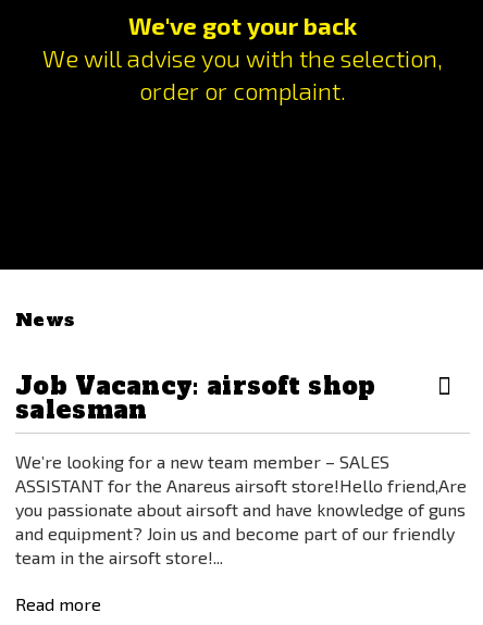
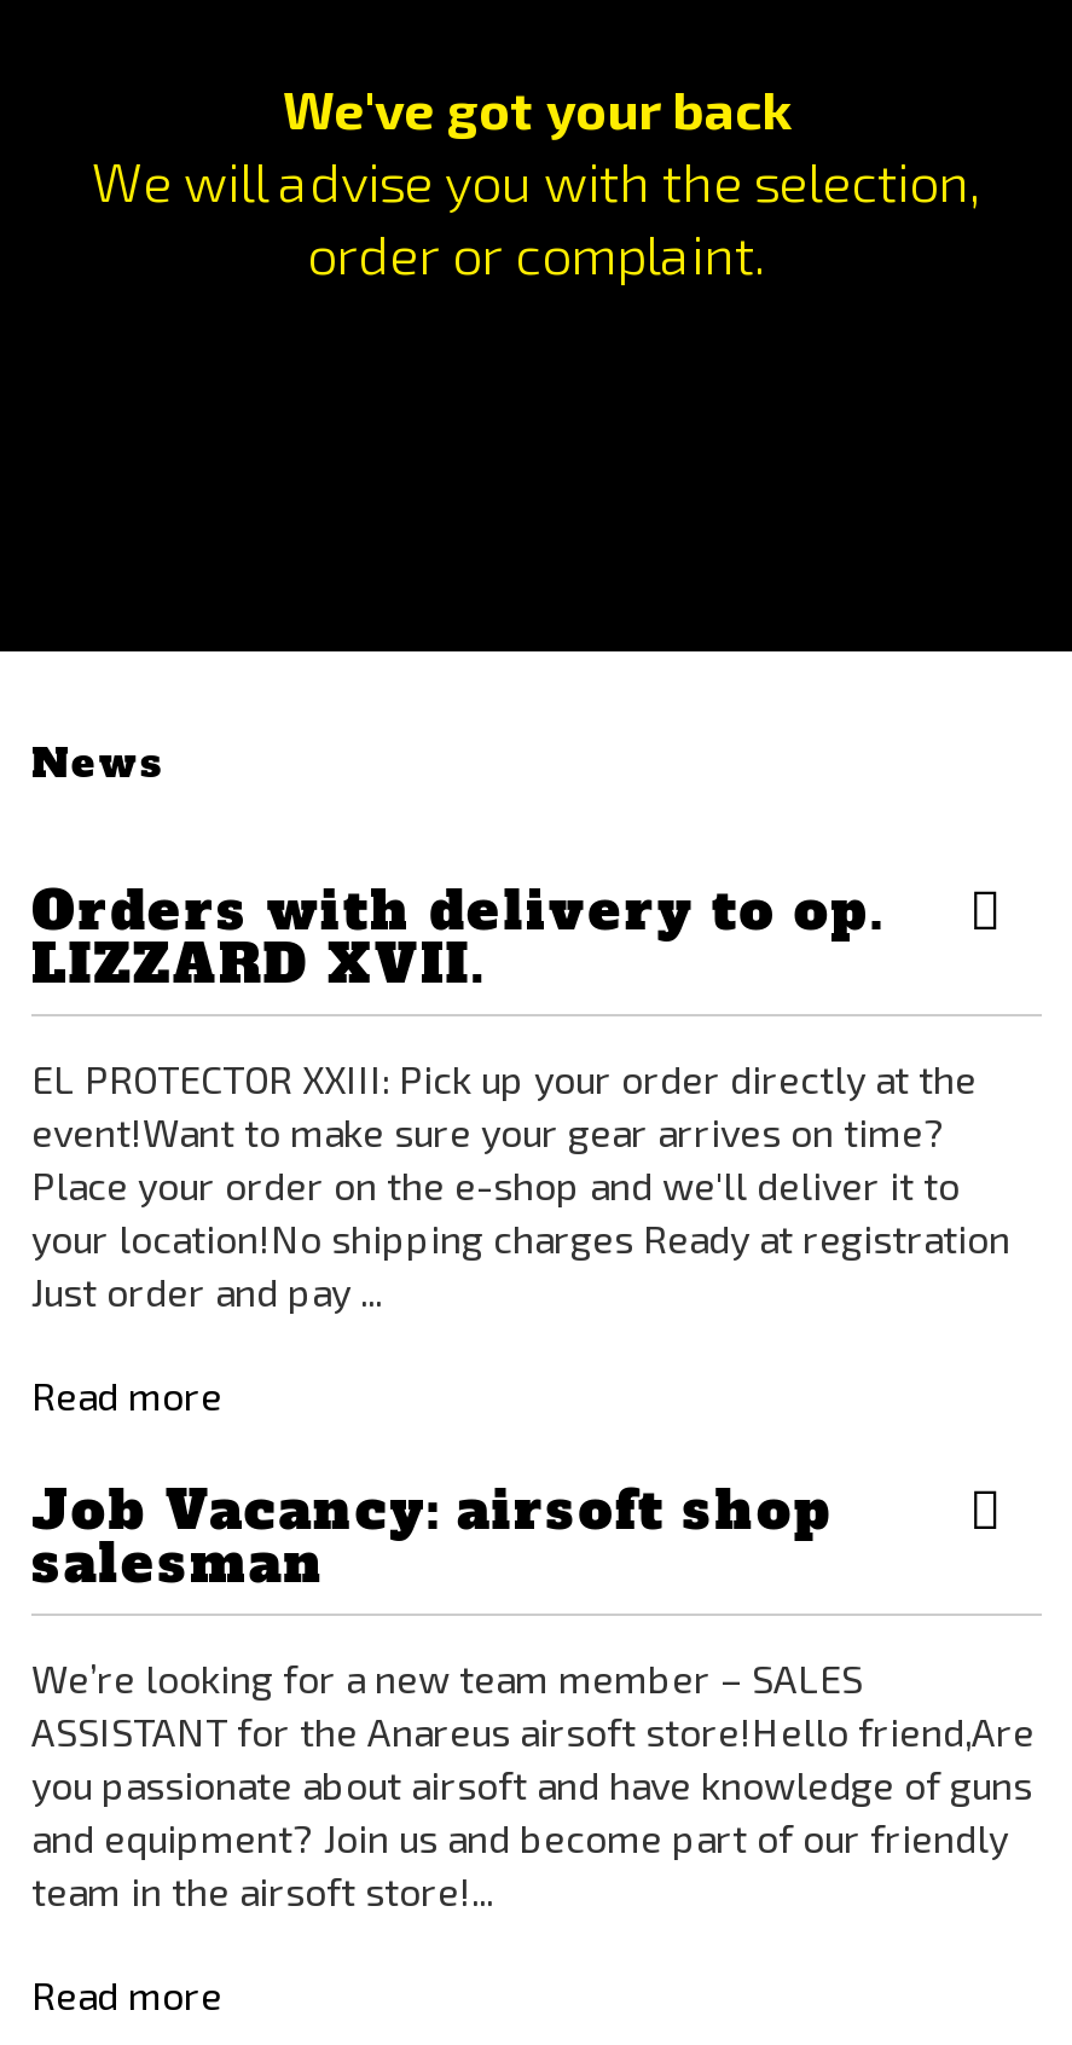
none -> [31,873,1010,1417] Orders with delivery to op. | LIZZARD XVII. | EL PROTECTOR XXIII: Pick up your order directly at the | event!Want to make sure your gear arrives on time? | Place your order on the e-shop and we'll deliver it to | your location!No shipping charges Ready at registration | Just order and pay ... | Read more

